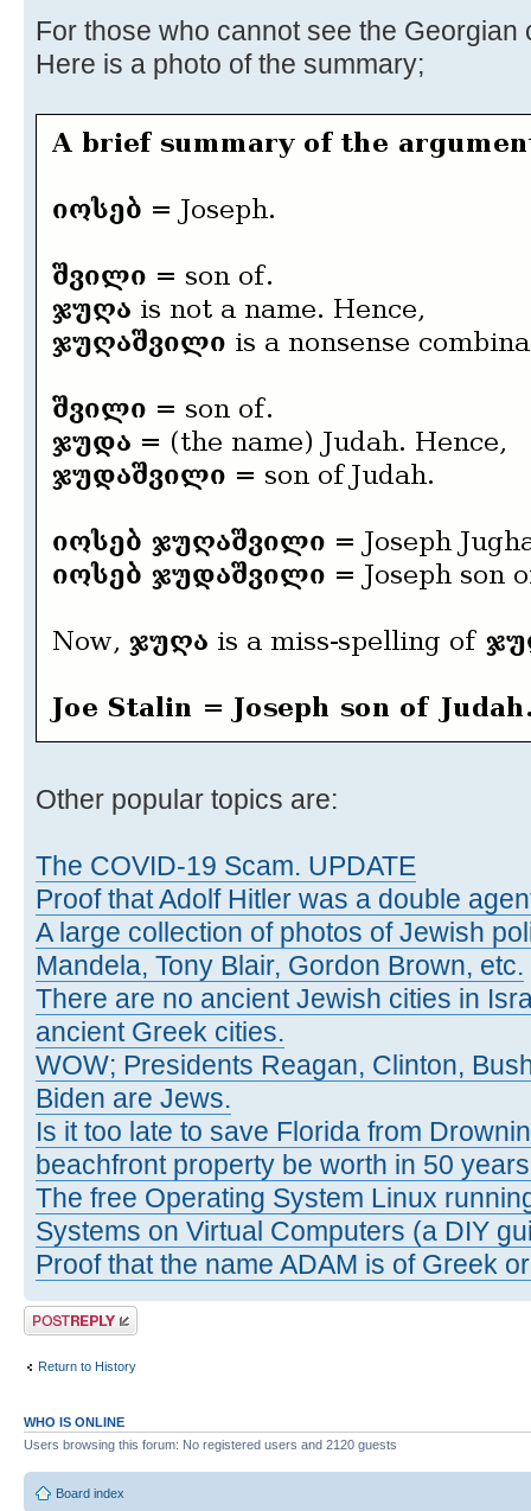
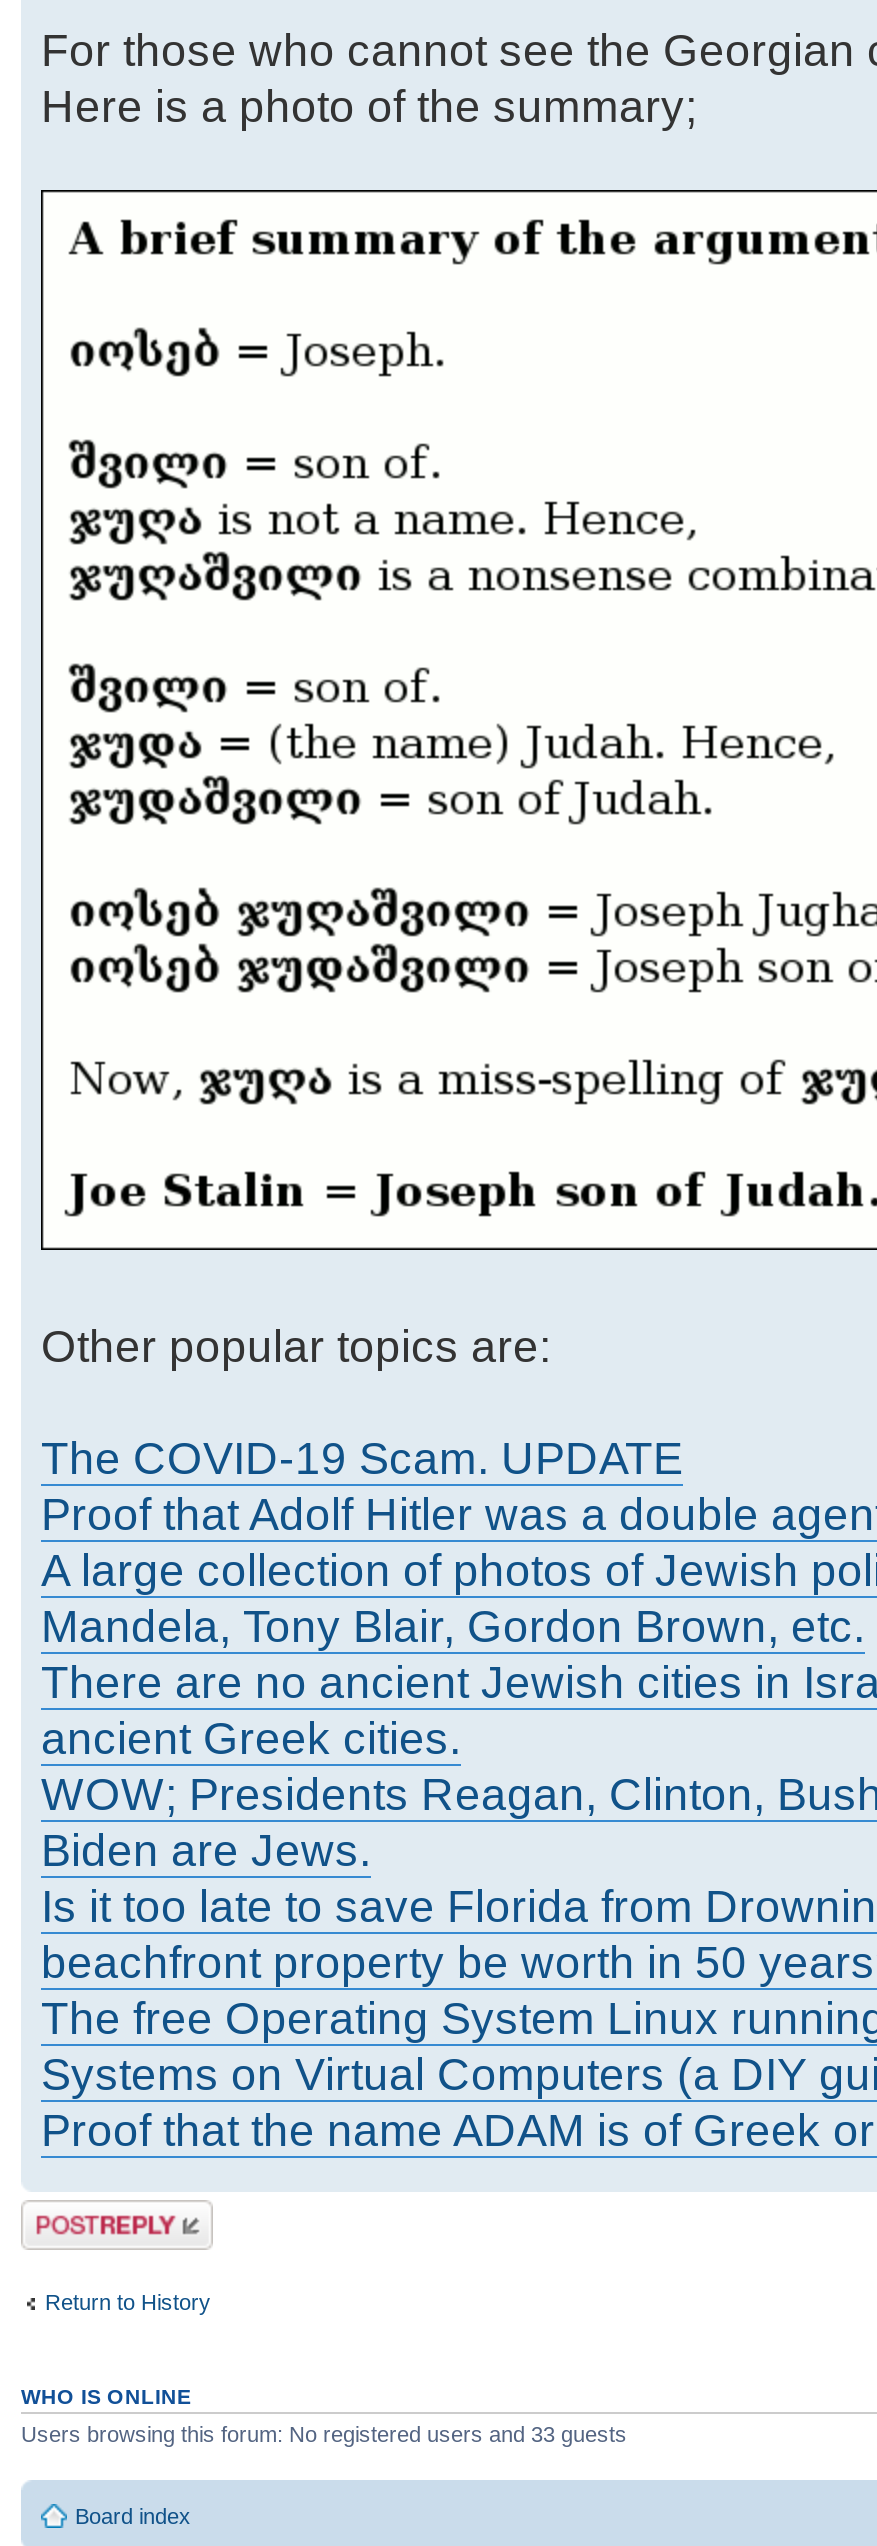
[24,1437,397,1451] Users browsing this forum: No registered users and 2120 guests -> [21,2421,627,2445] Users browsing this forum: No registered users and 33 guests

